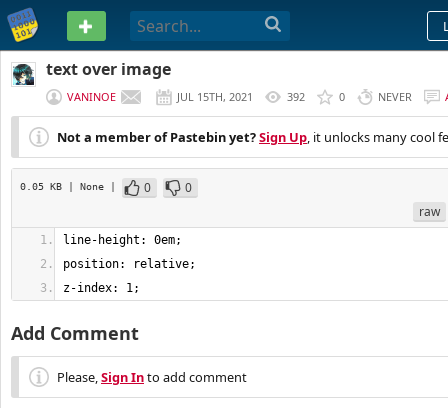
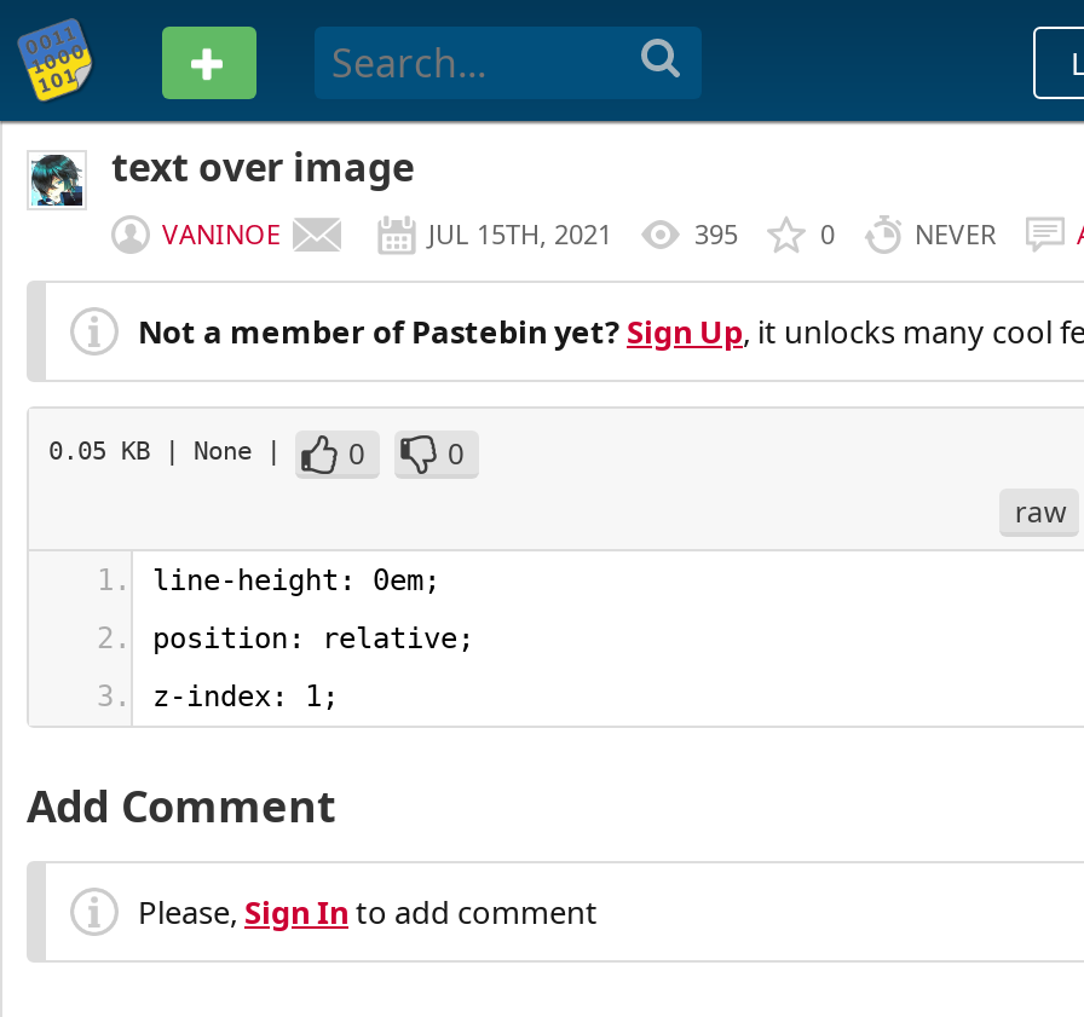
[287,89,305,104] 392 -> [694,215,738,252] 395

